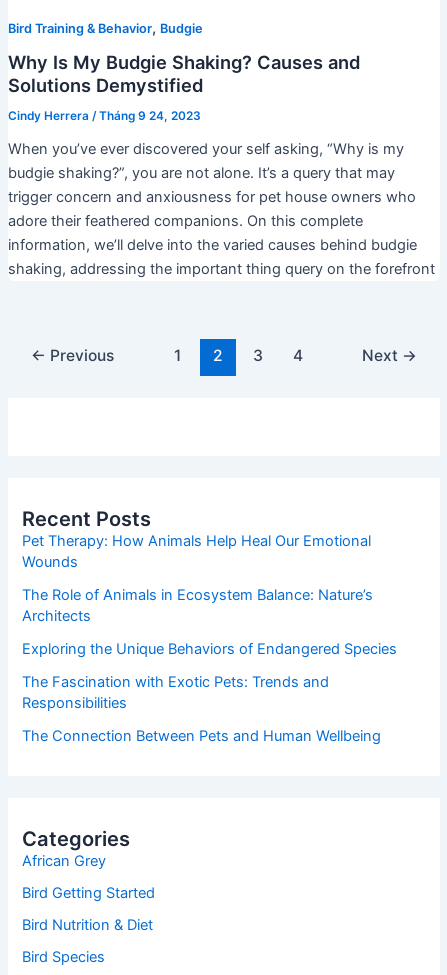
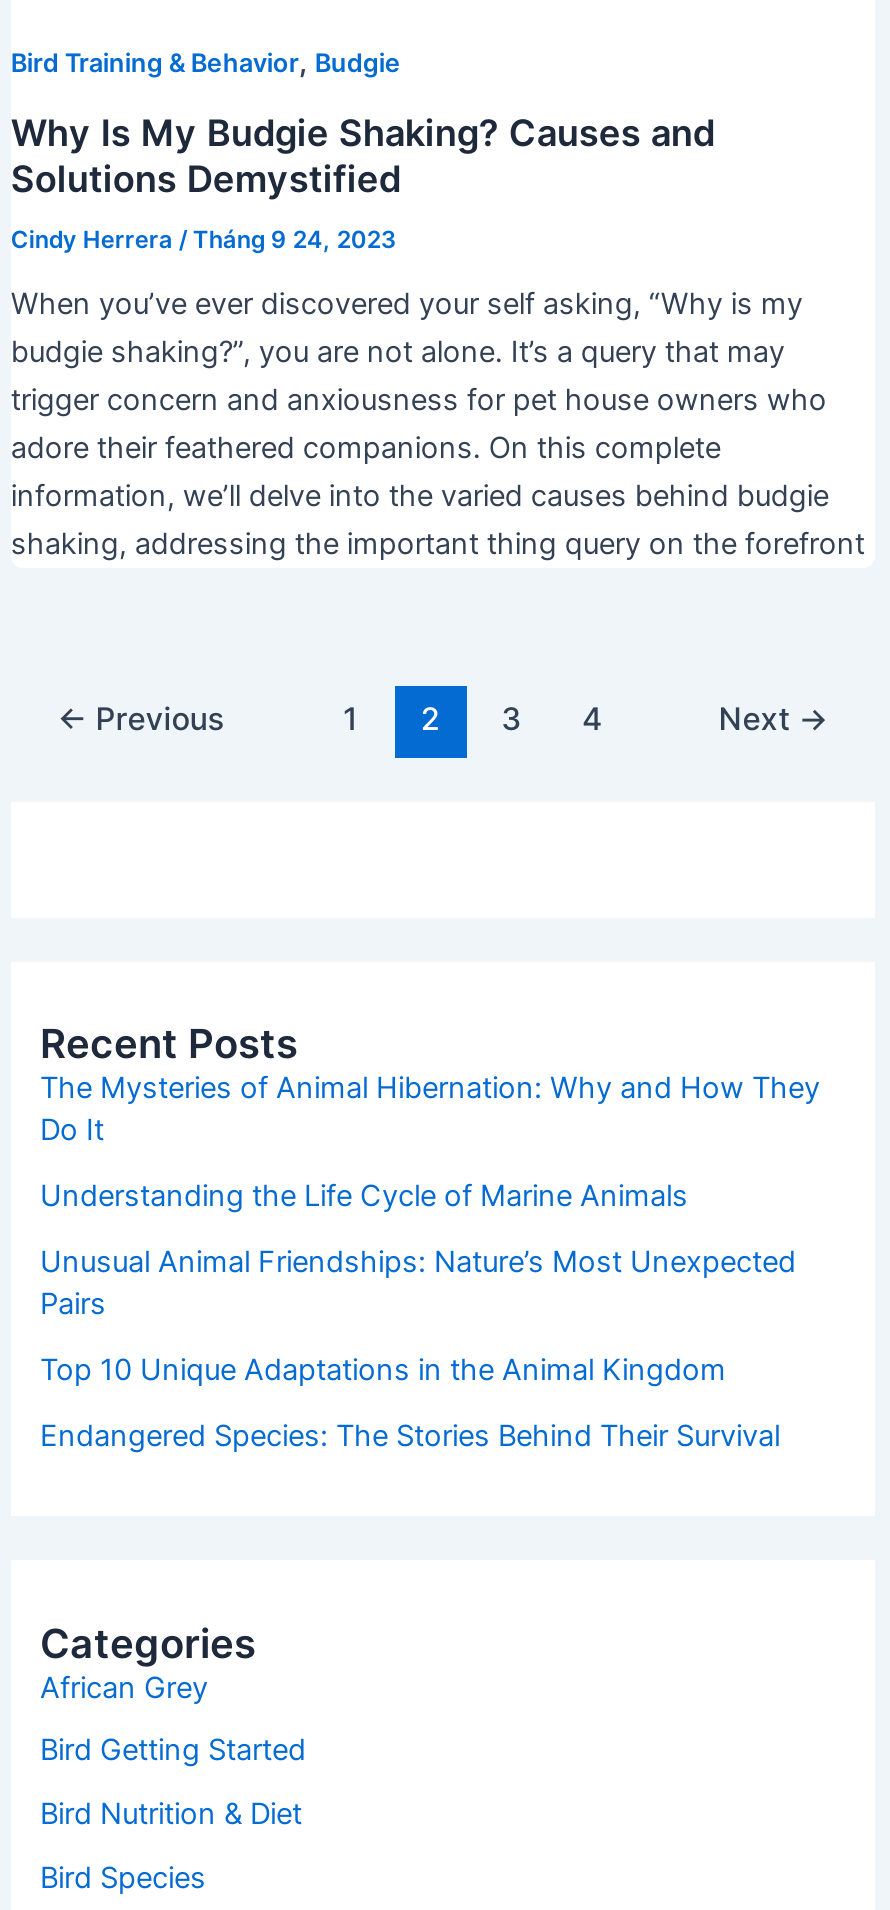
[22,532,371,571] Pet Therapy: How Animals Help Heal Our Emotional | Wounds -> [40,1071,820,1149] The Mysteries of Animal Hibernation: Why and How They | Do It
[22,586,373,625] The Role of Animals in Ecosystem Balance: Nature’s | Architects -> [40,1179,688,1215] Understanding the Life Cycle of Marine Animals
[22,640,397,658] Exploring the Unique Behaviors of Endangered Species -> [40,1245,796,1323] Unusual Animal Friendships: Nature’s Most Unexpected | Pairs
[22,673,329,712] The Fascination with Exotic Pets: Trends and | Responsibilities -> [40,1353,726,1389] Top 10 Unique Adaptations in the Animal Kingdom
[22,727,381,745] The Connection Between Pets and Human Wellbeing -> [40,1419,780,1455] Endangered Species: The Stories Behind Their Survival

